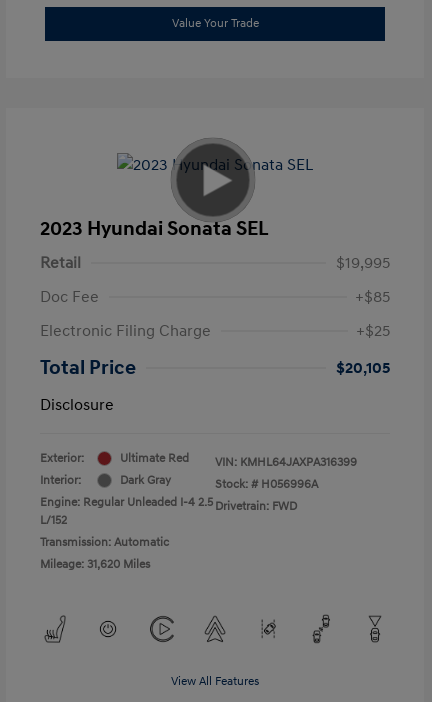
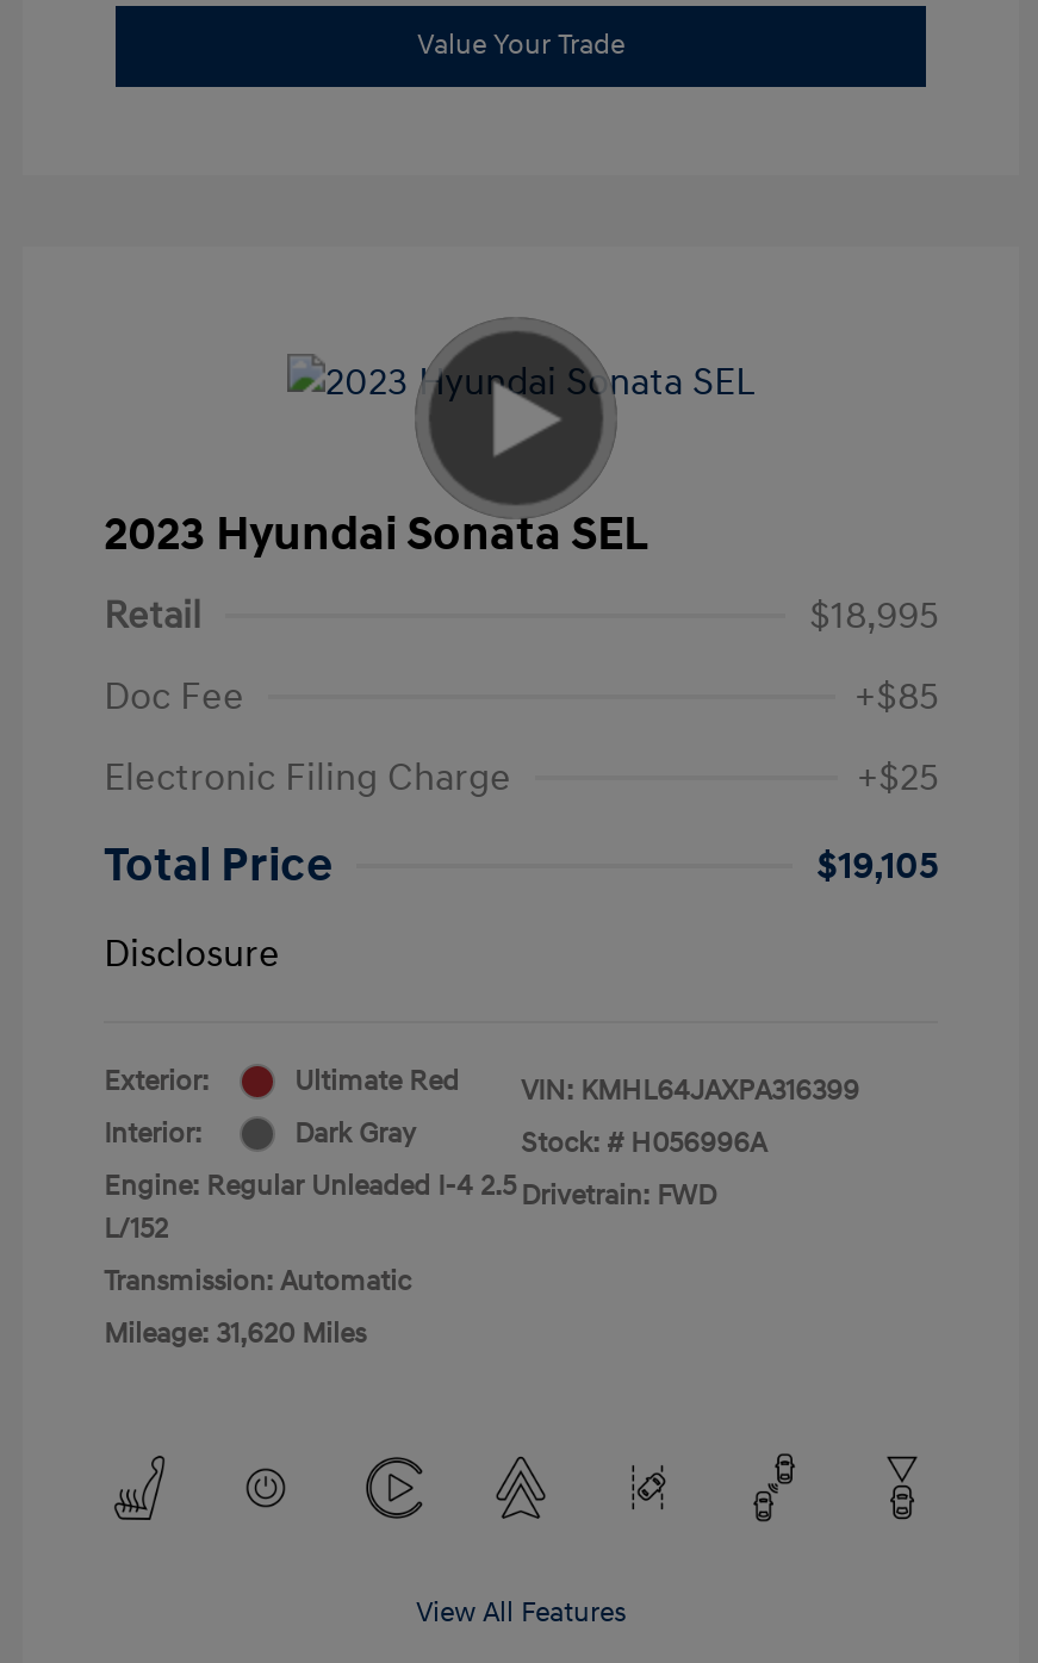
[336,253,390,273] $19,995 -> [809,592,938,639] $18,995
[336,358,390,378] $20,105 -> [816,842,938,889] $19,105

